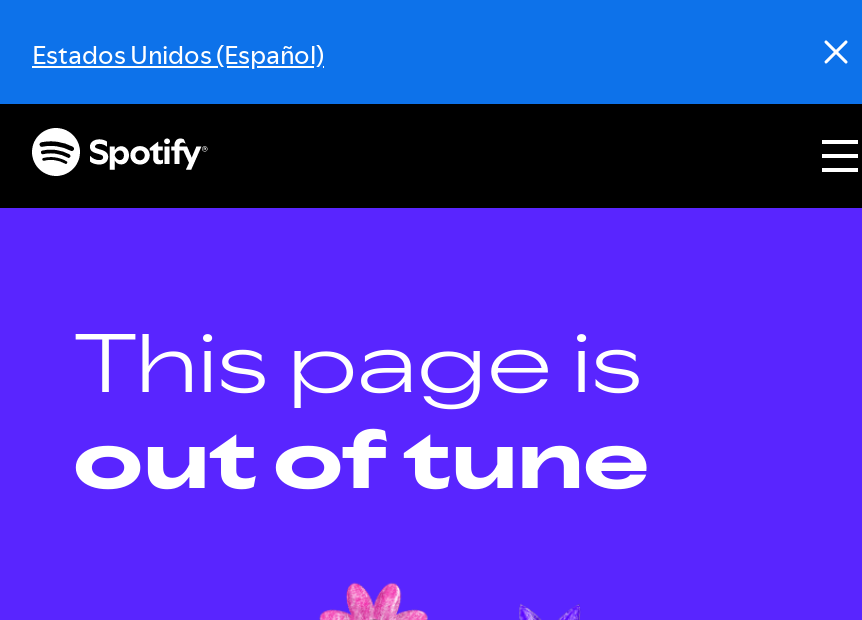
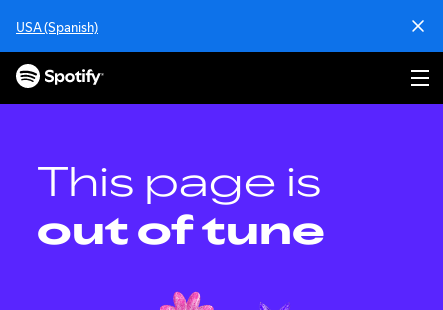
[32,36,324,72] Estados Unidos (Español) -> [16,18,98,36] USA (Spanish)

